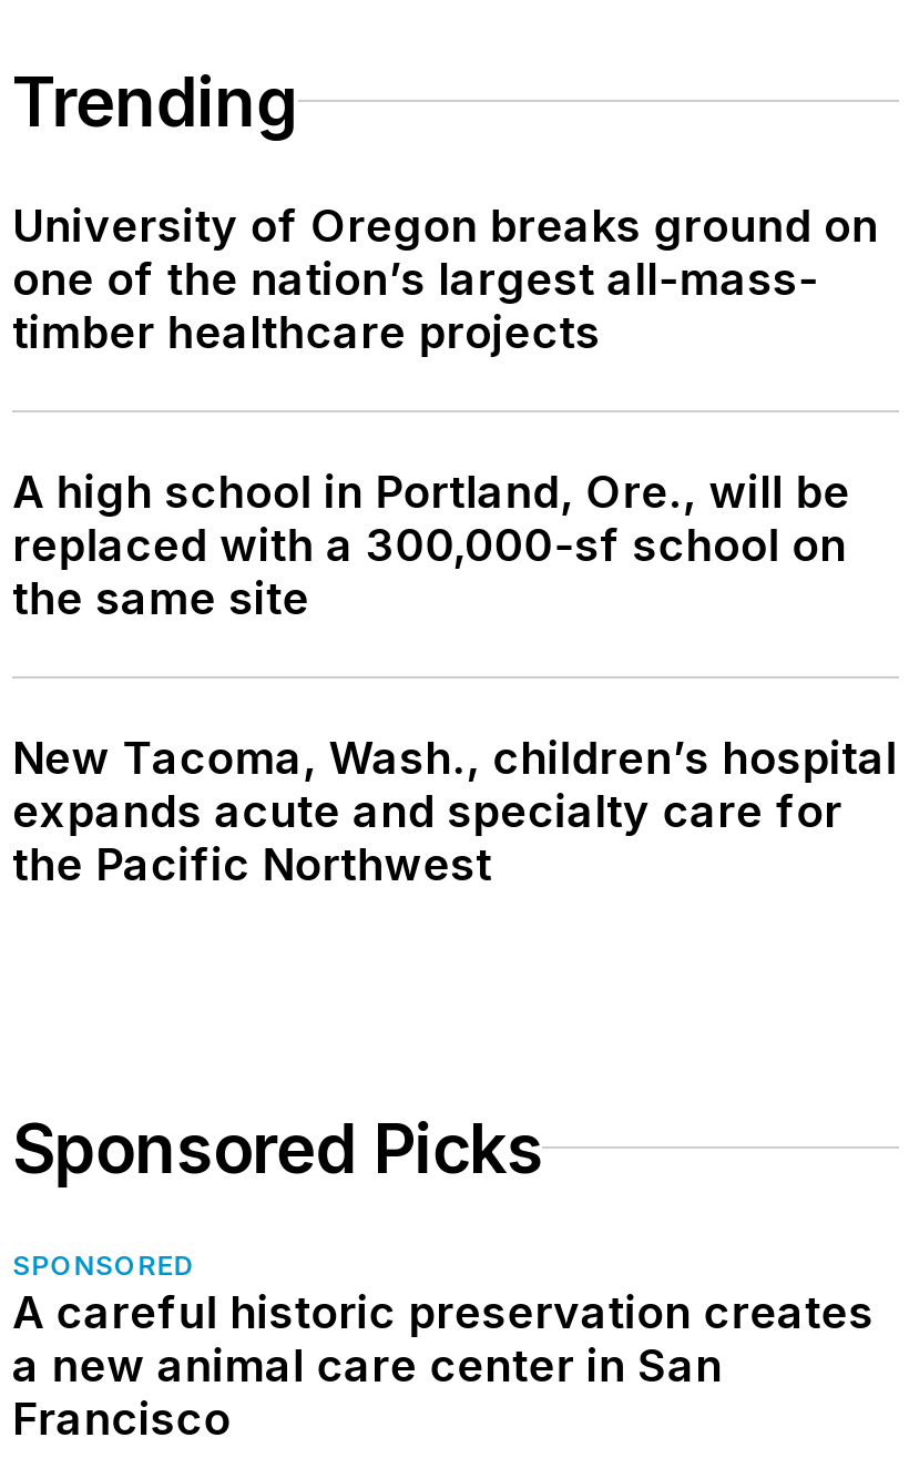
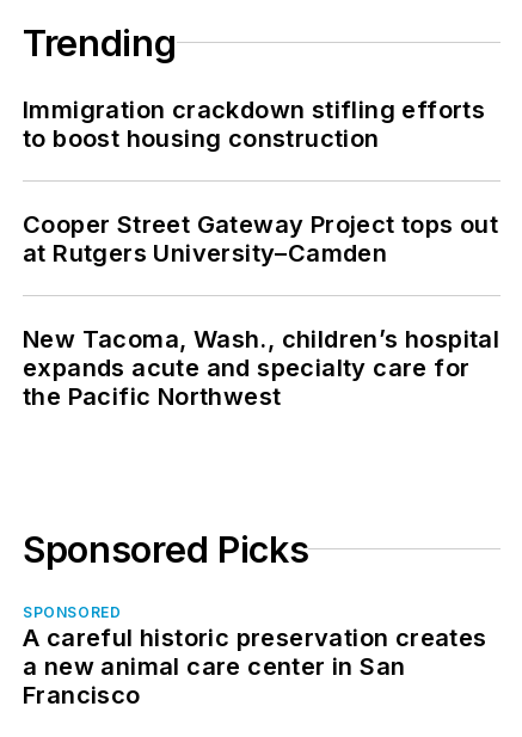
[12,199,879,359] University of Oregon breaks ground on | one of the nation’s largest all-mass- | timber healthcare projects -> [23,95,485,153] Immigration crackdown stifling efforts | to boost housing construction
[12,465,850,625] A high school in Portland, Ore., will be | replaced with a 300,000-sf school on | the same site -> [23,210,498,267] Cooper Street Gateway Project tops out | at Rutgers University–Camden

